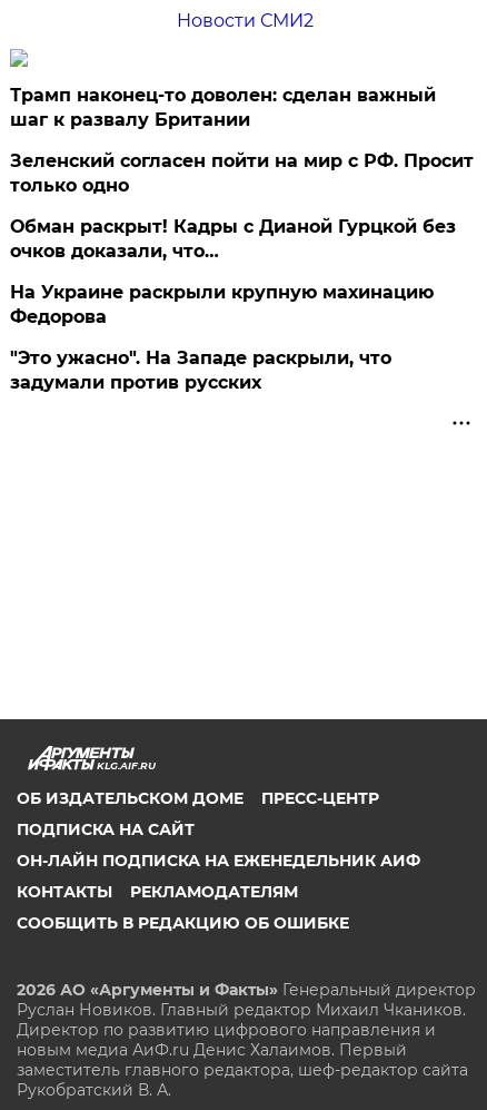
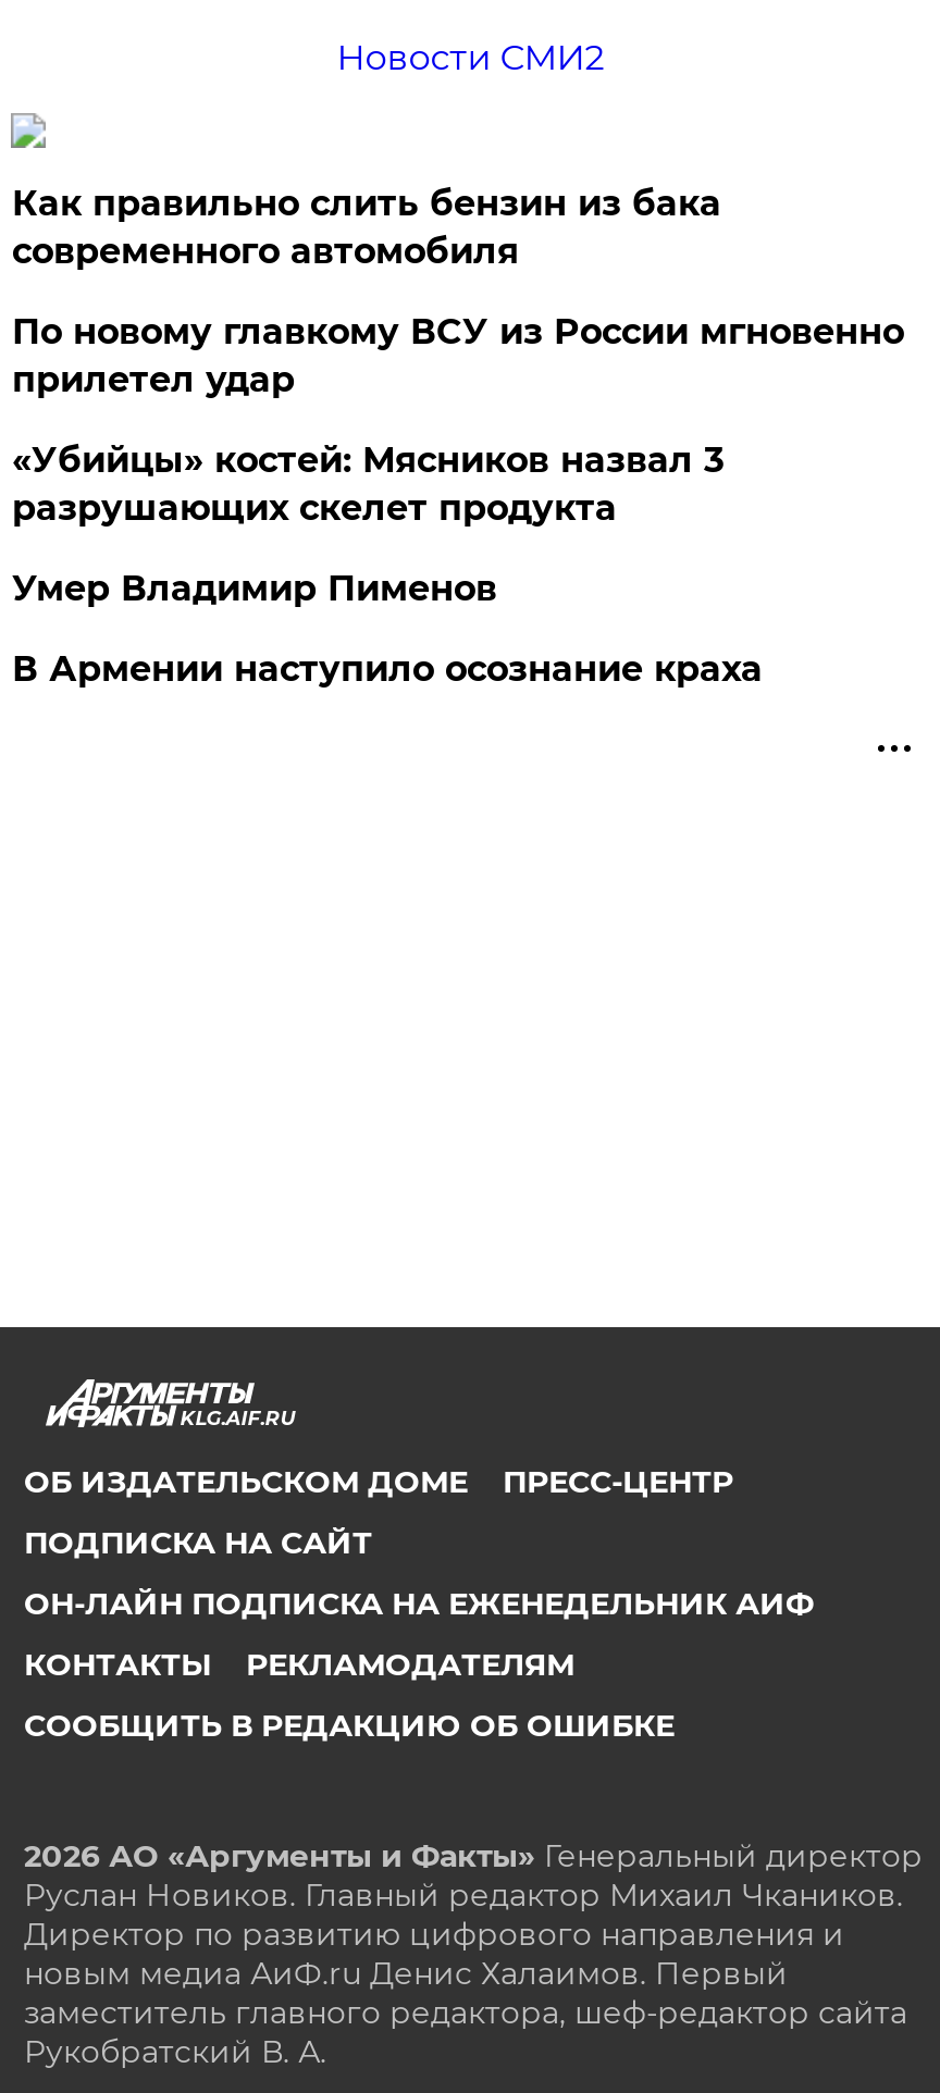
[10,85,436,130] Трамп наконец-то доволен: сделан важный | шаг к развалу Британии -> [12,183,721,272] Как правильно слить бензин из бака | современного автомобиля
[10,150,474,196] Зеленский согласен пойти на мир с РФ. Просит | только одно -> [12,311,904,400] По новому главкому ВСУ из России мгновенно | прилетел удар
[10,216,456,262] Обман раскрыт! Кадры с Дианой Гурцкой без | очков доказали, что… -> [12,439,723,529] «Убийцы» костей: Мясников назвал 3 | разрушающих скелет продукта
[10,282,434,327] На Украине раскрыли крупную махинацию | Федорова -> [12,568,497,609] Умер Владимир Пименов
[10,347,392,393] "Это ужасно". На Западе раскрыли, что | задумали против русских -> [12,648,762,690] В Армении наступило осознание краха

